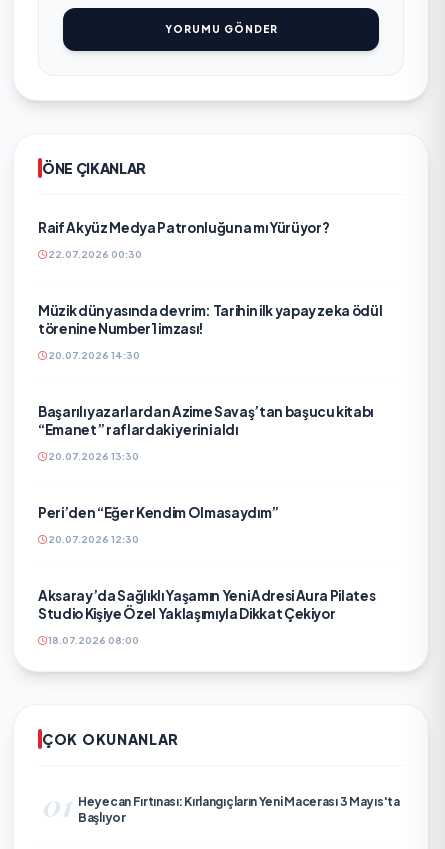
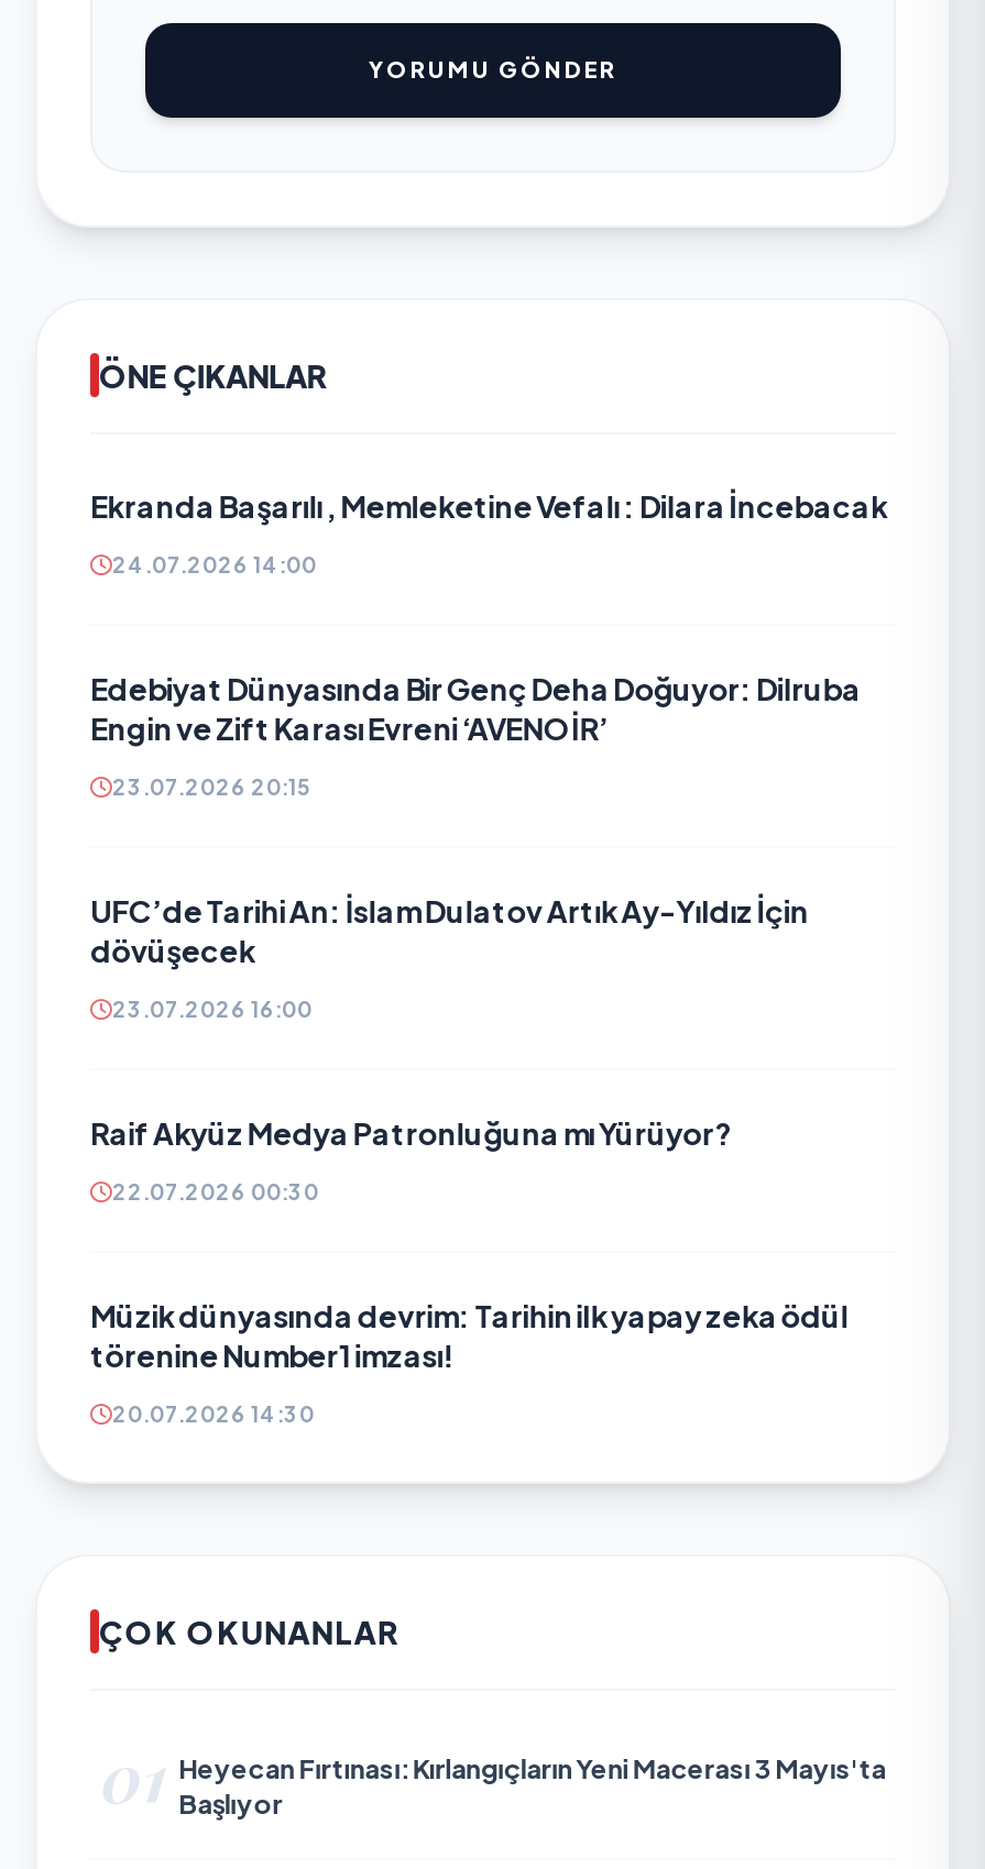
none -> [90,488,887,1023] Ekranda Başarılı , Memleketine Vefalı : Dilara İncebacak | 24.07.2026 14:00 | Edebiyat Dünyasında Bir Genç Deha Doğuyor: Dilruba | Engin ve Zift Karası Evreni ‘AVENOİR’ | 23.07.2026 20:15 | UFC’de Tarihi An: İslam Dulatov Artık Ay-Yıldız İçin | dövüşecek | 23.07.2026 16:00
moved [38,219,382,361] -> [90,1115,848,1427]: Raif Akyüz Medya Patronluğuna mı Yürüyor? | 22.07.2026 00:30 | Müzik dünyasında devrim: Tarihin ilk yapay zeka ödül | 20.07.2026 14:30
[38,403,375,646] Başarılı yazarlardan Azime Savaş’tan başucu kitabı | “Emanet” raflardaki yerini aldı | 20.07.2026 13:30 | Peri’den “Eğer Kendim Olmasaydım” | 20.07.2026 12:30 | Aksaray’da Sağlıklı Yaşamın Yeni Adresi Aura Pilates | Studio Kişiye Özel Yaklaşımıyla Dikkat Çekiyor | 18.07.2026 08:00 -> none

